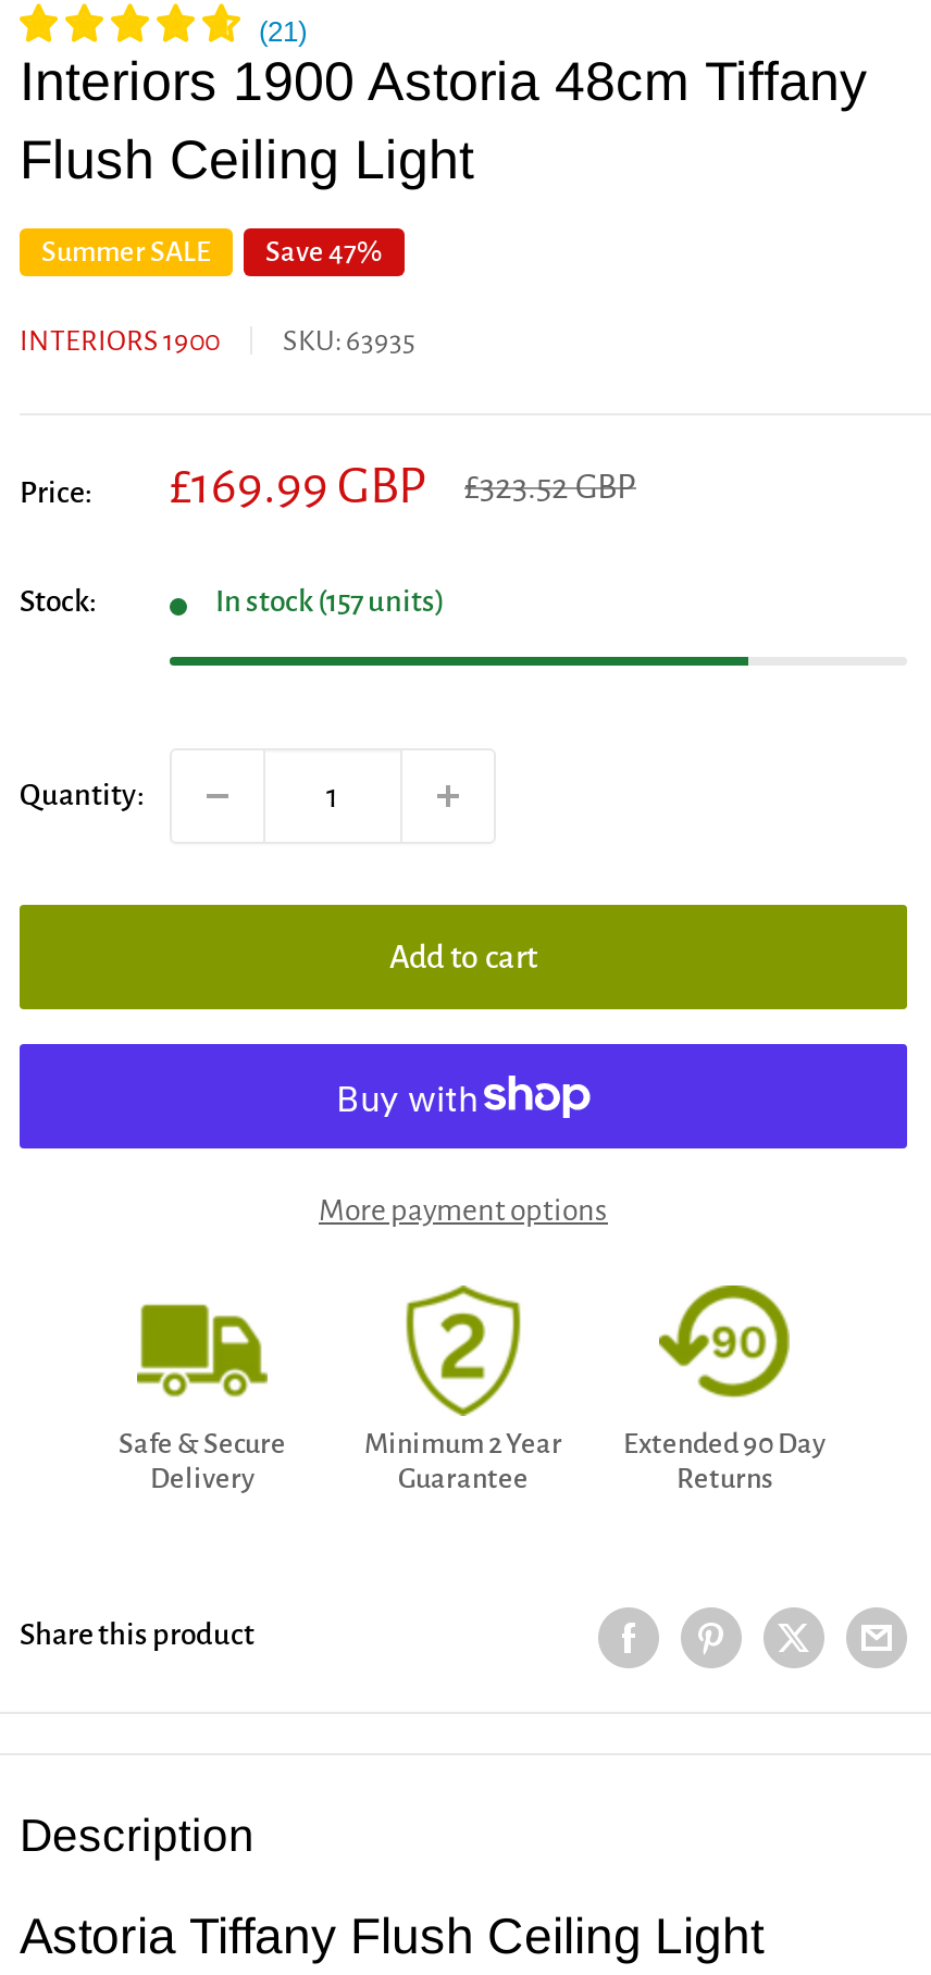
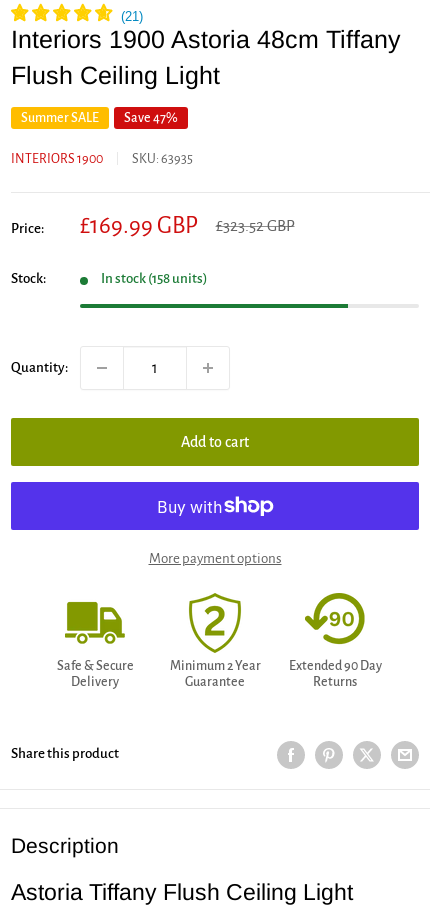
[215,585,446,618] In stock (157 units) -> [101,271,208,286] In stock (158 units)

